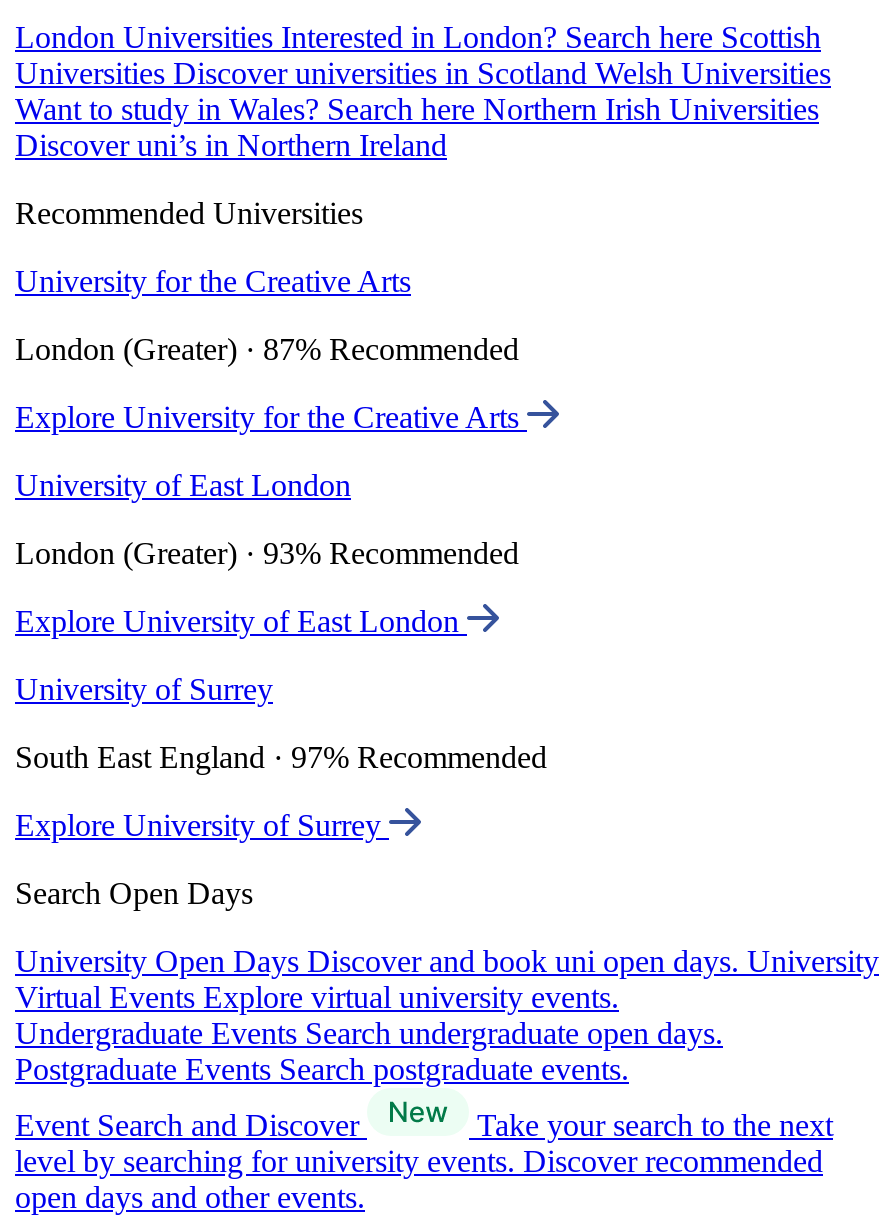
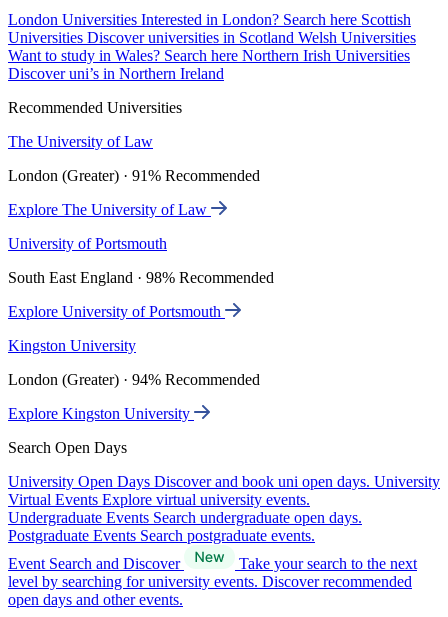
[15,264,411,298] University for the Creative Arts -> [8,133,153,150] The University of Law
[15,332,519,366] London (Greater) · 87% Recommended -> [8,167,260,184] London (Greater) · 91% Recommended
[15,400,527,434] Explore University for the Creative Arts -> [8,201,211,218] Explore The University of Law
[15,468,351,502] University of East London -> [8,235,167,252] University of Portsmouth
[15,536,519,570] London (Greater) · 93% Recommended -> [8,269,274,286] South East England · 98% Recommended
[15,604,467,638] Explore University of East London -> [8,303,225,320] Explore University of Portsmouth
[15,672,273,706] University of Surrey -> [8,337,136,354] Kingston University
[15,740,547,774] South East England · 97% Recommended -> [8,371,260,388] London (Greater) · 94% Recommended
[15,808,389,842] Explore University of Surrey -> [8,405,194,422] Explore Kingston University

